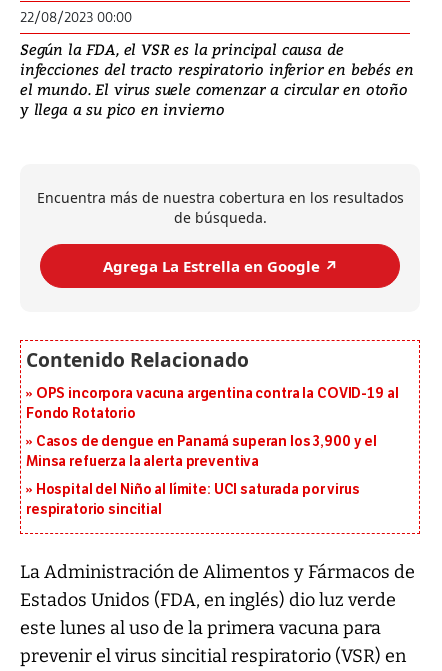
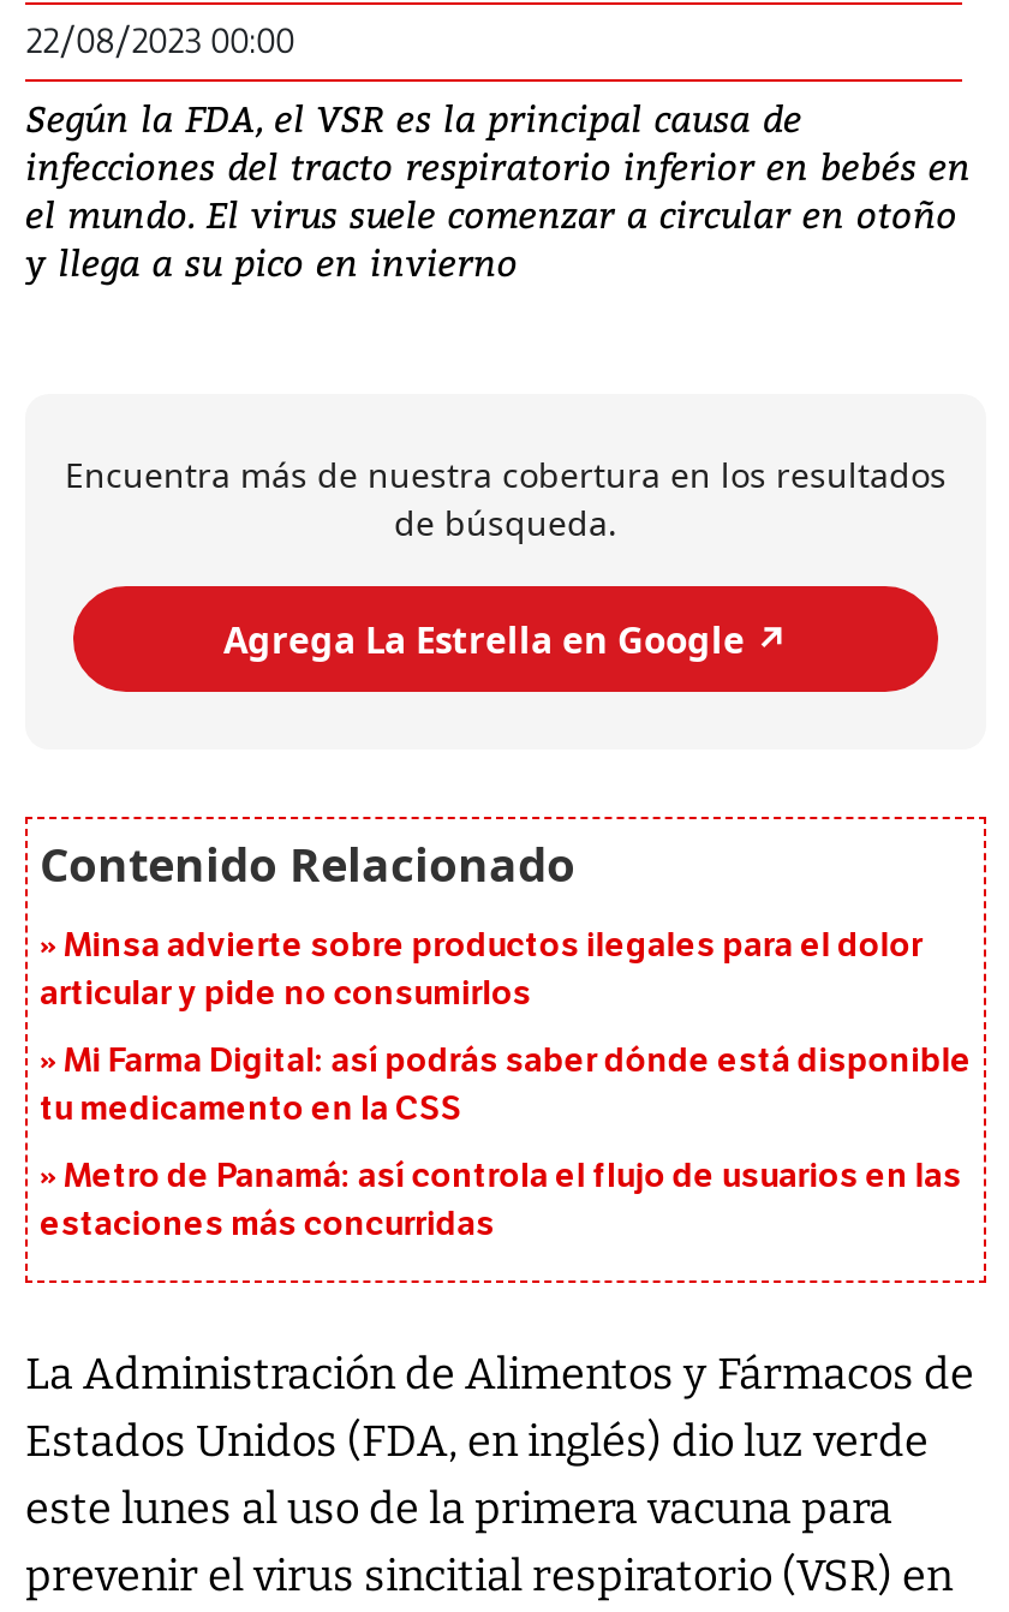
[26,385,398,422] OPS incorpora vacuna argentina contra la COVID-19 al | Fondo Rotatorio -> [40,926,922,1015] Minsa advierte sobre productos ilegales para el dolor | articular y pide no consumirlos
[26,433,377,470] Casos de dengue en Panamá superan los 3,900 y el | Minsa refuerza la alerta preventiva -> [40,1041,972,1130] Mi Farma Digital: así podrás saber dónde está disponible | tu medicamento en la CSS
[26,481,360,518] Hospital del Niño al límite: UCI saturada por virus | respiratorio sincitial -> [40,1157,962,1246] Metro de Panamá: así controla el flujo de usuarios en las | estaciones más concurridas

